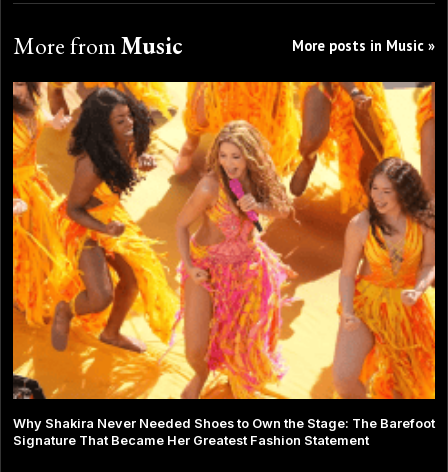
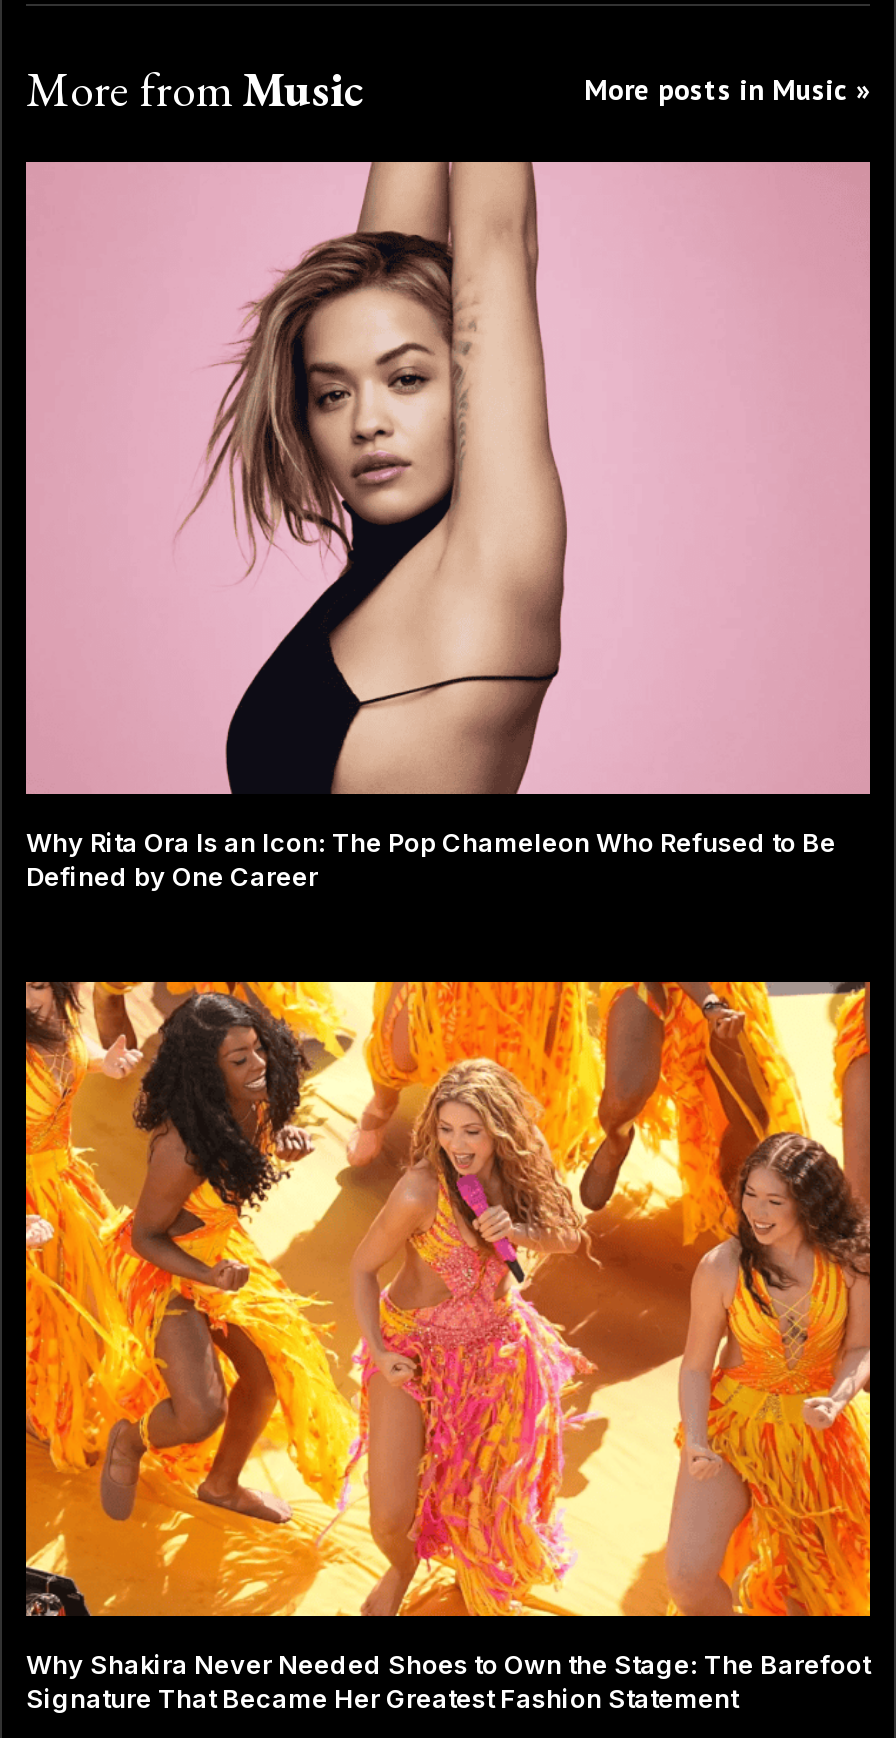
none -> [24,159,872,892] [image] | Why Rita Ora Is an Icon: The Pop Chameleon Who Refused to Be | Defined by One Career

